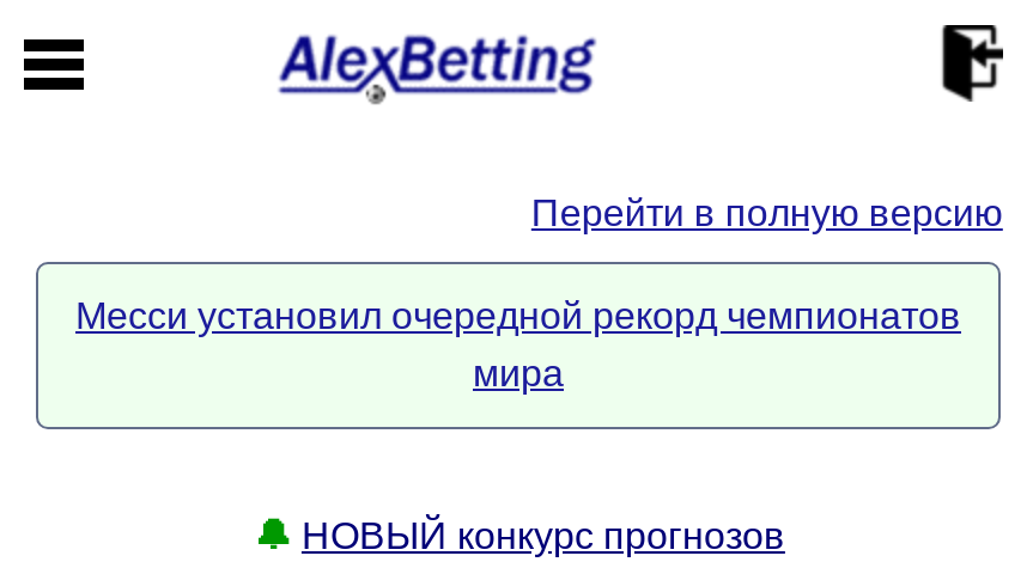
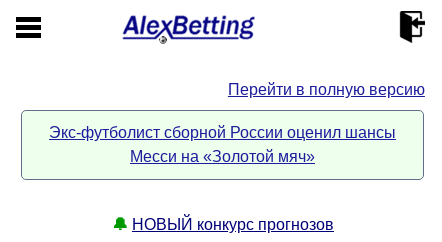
[75,295,961,393] Месси установил очередной рекорд чемпионатов | мира -> [49,124,396,165] Экс-футболист сборной России оценил шансы | Месси на «Золотой мяч»

